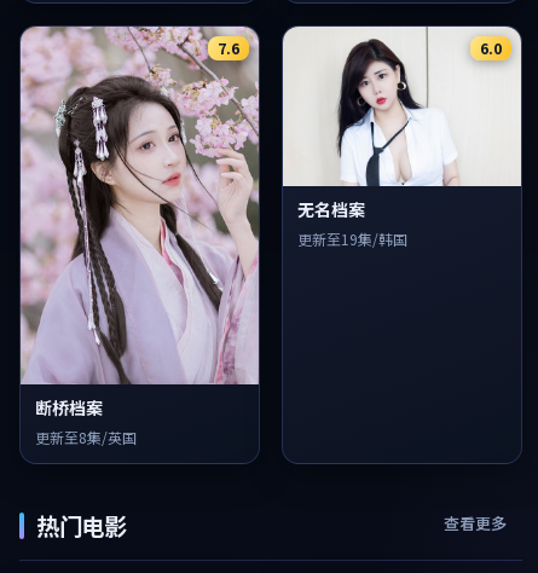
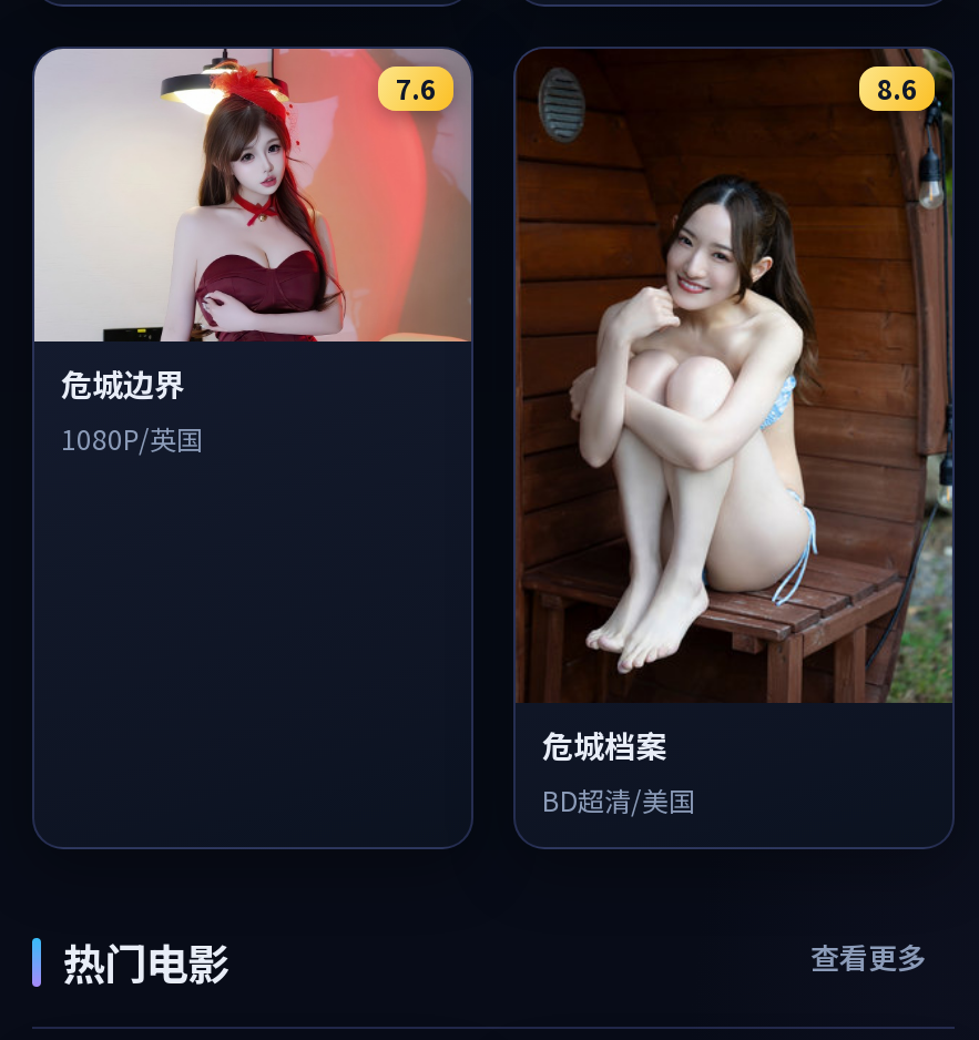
[19,25,260,447] [image] | 断桥档案 | 更新至8集/英国 -> [34,47,473,703] [image] | 危城边界 | 1080P/英国
[282,25,522,383] [image] | 6.0 -> [516,49,955,705] [image] | 8.6
[297,196,407,248] 无名档案 | 更新至19集/韩国 -> [542,723,695,818] 危城档案 | BD超清/美国

